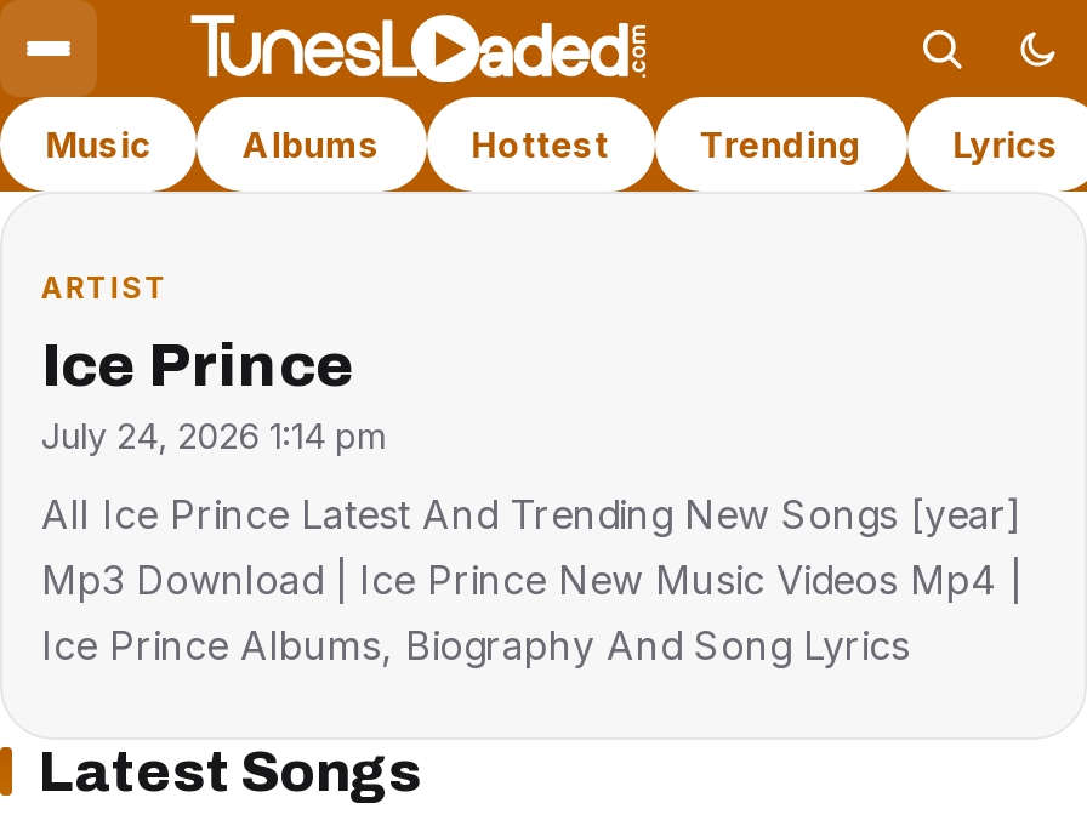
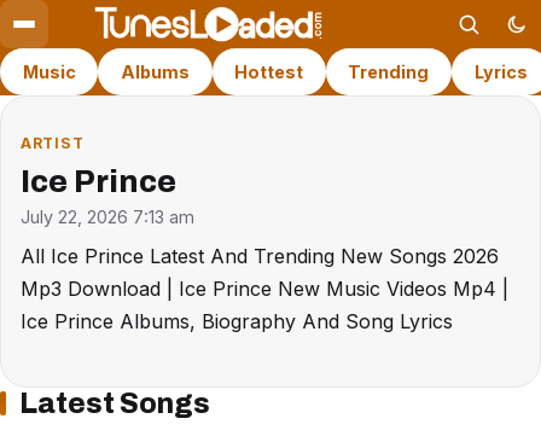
[41,414,388,456] July 24, 2026 1:14 pm -> [21,206,194,227] July 22, 2026 7:13 am
[41,490,1021,538] All Ice Prince Latest And Trending New Songs [year] -> [21,244,499,268] All Ice Prince Latest And Trending New Songs 2026

